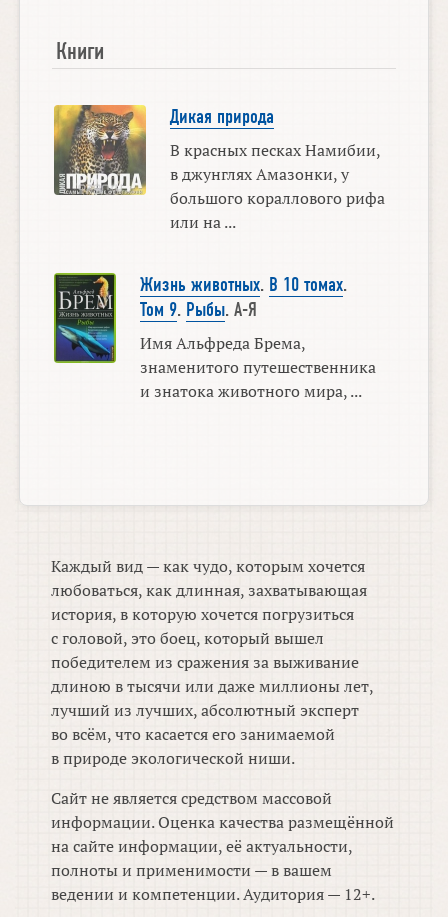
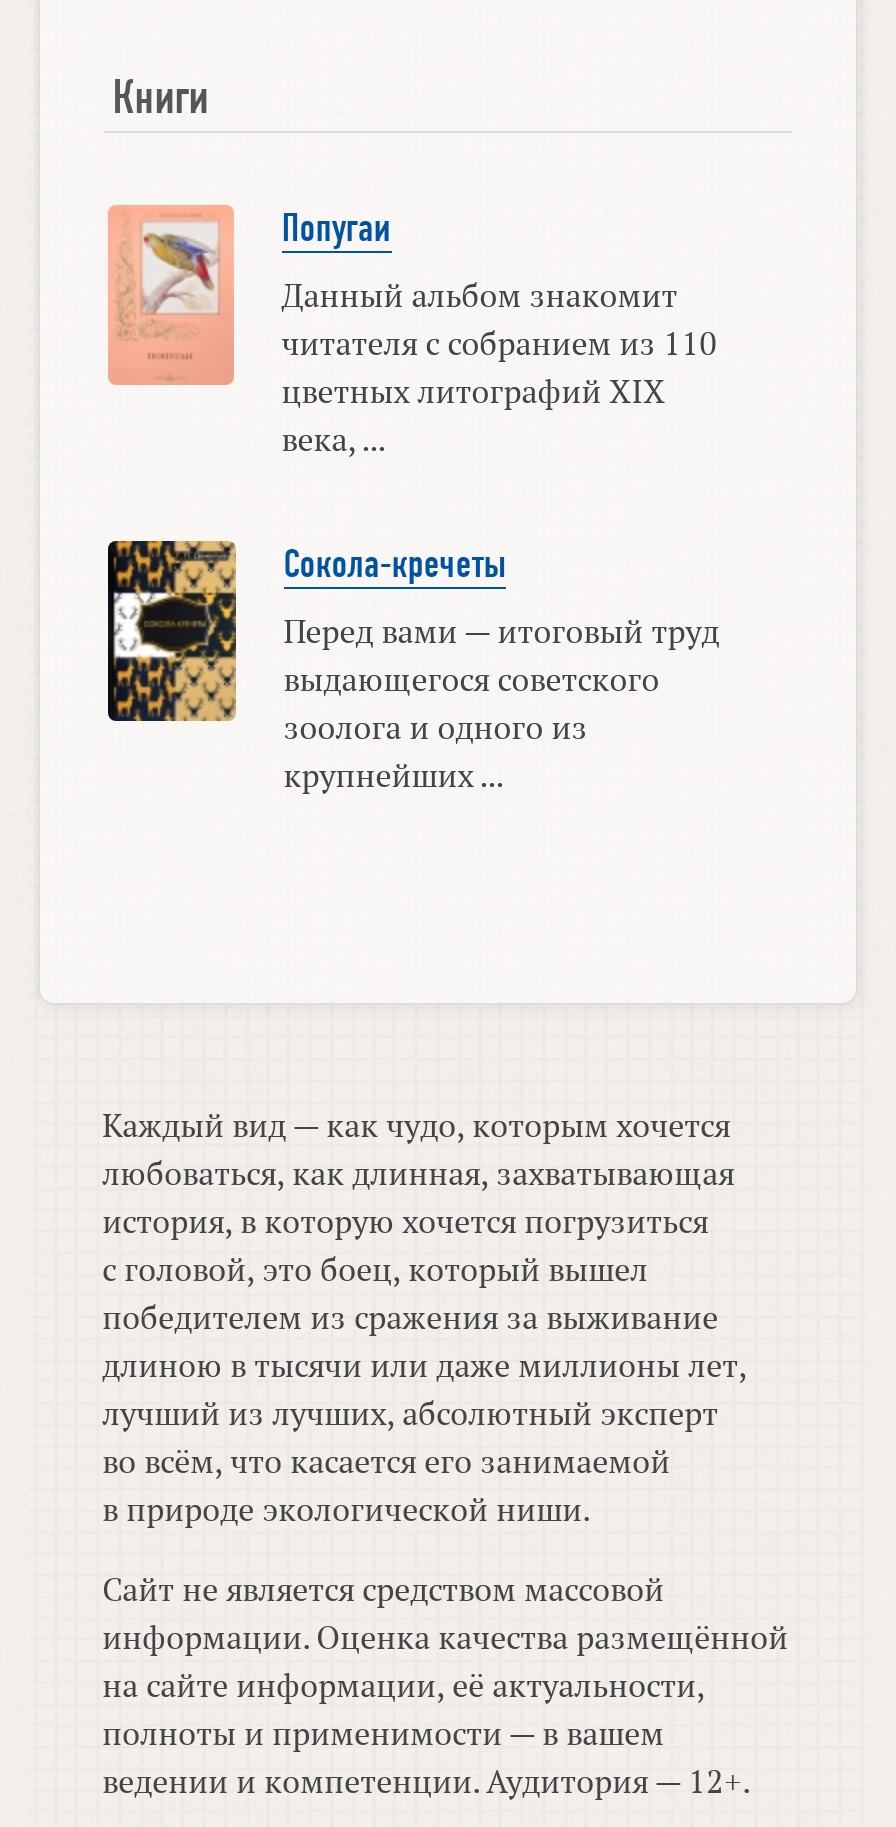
[53,104,126,196] [image] -> [108,205,252,387] [image]
[170,106,274,128] Дикая природа -> [282,208,392,252] Попугаи
[170,139,385,233] В красных песках Намибии, | в джунглях Амазонки, у | большого кораллового рифа | или на ... -> [282,274,718,462] Данный альбом знакомит | читателя с собранием из 110 | цветных литографий ХIХ | века, ...
[53,272,347,364] [image] | Жизнь животных. В 10 томах. | Том 9. Рыбы. А-Я -> [106,539,506,723] [image] | Сокола-кречеты
[140,332,376,402] Имя Альфреда Брема, | знаменитого путешественника | и знатока животного мира, ... -> [284,608,720,796] Перед вами — итоговый труд | выдающегося советского | зоолога и одного из | крупнейших ...

